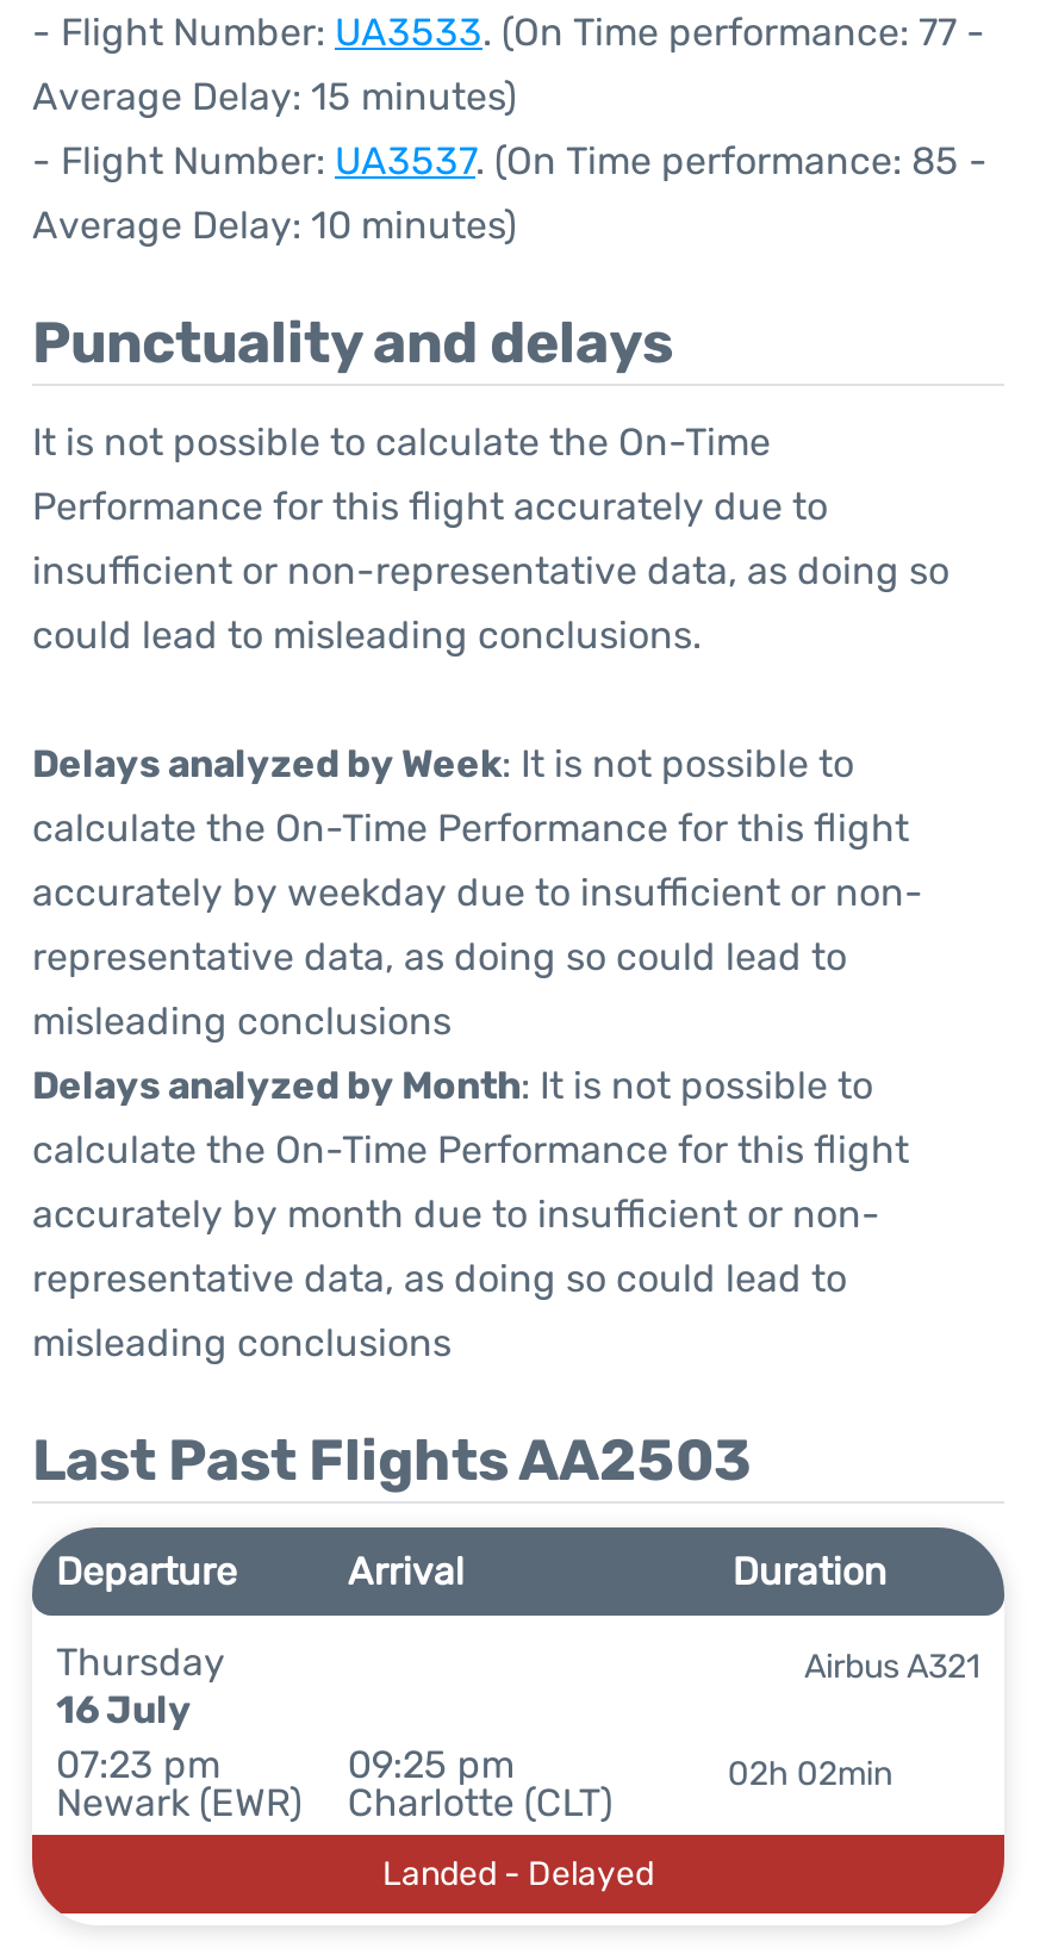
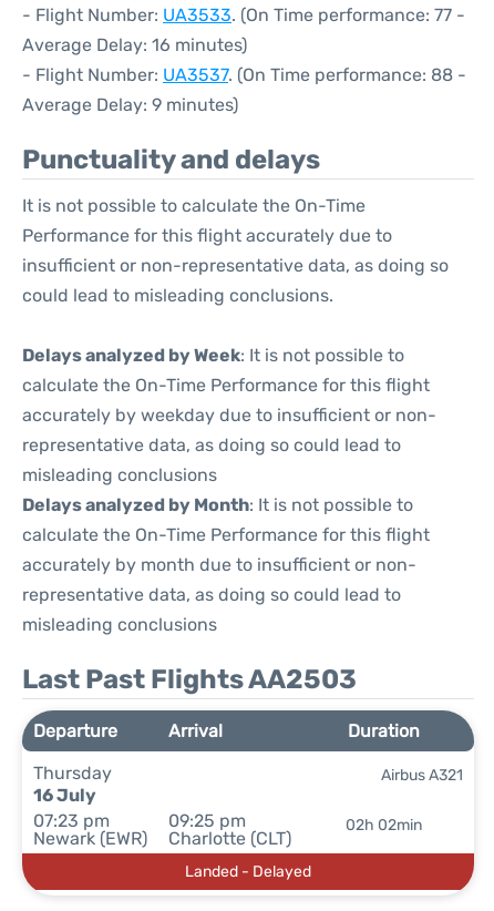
[32,74,516,119] Average Delay: 15 minutes) -> [22,34,247,55] Average Delay: 16 minutes)
[32,138,988,183] - Flight Number: UA3537. (On Time performance: 85 - -> [22,64,466,85] - Flight Number: UA3537. (On Time performance: 88 -
[32,203,516,248] Average Delay: 10 minutes) -> [22,94,238,115] Average Delay: 9 minutes)

